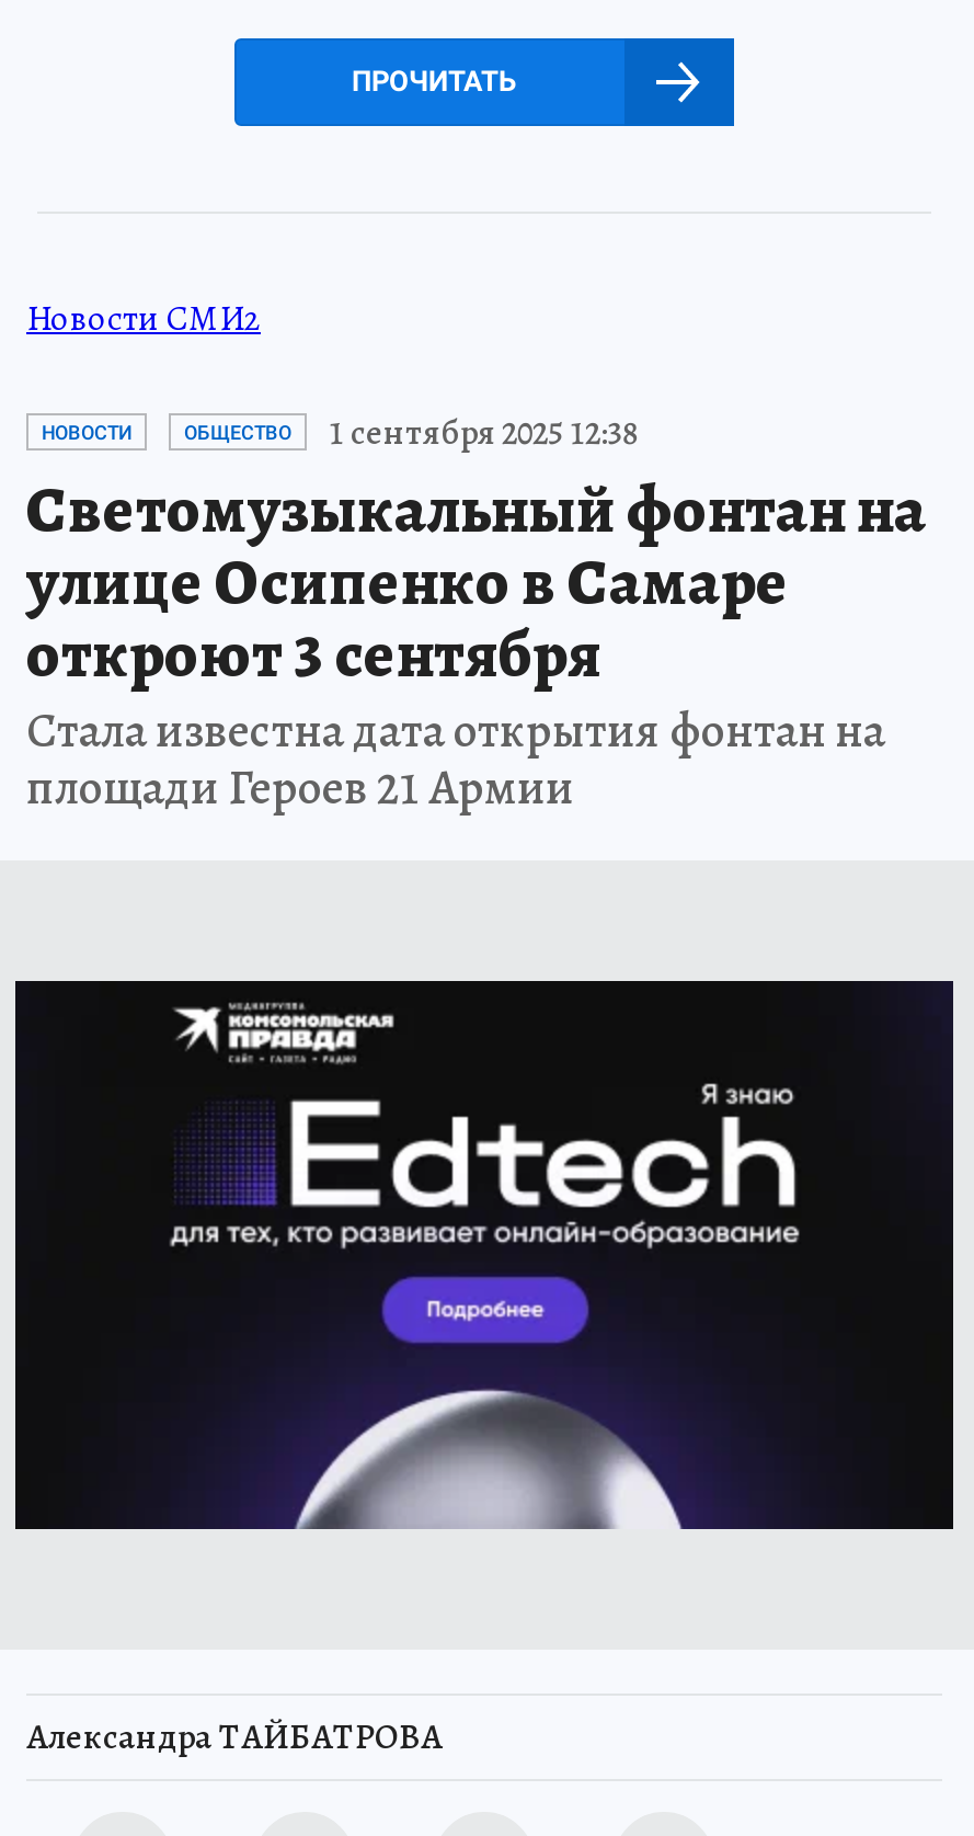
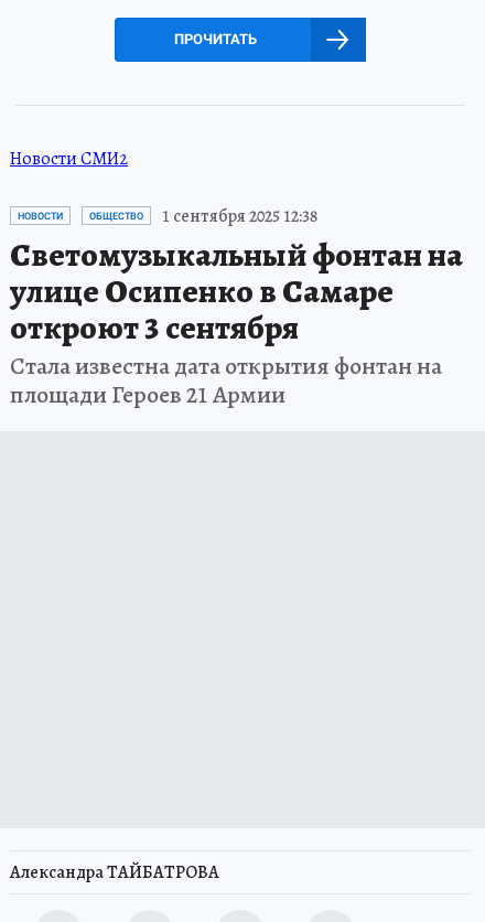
[13,979,955,1531] [image] -> none

